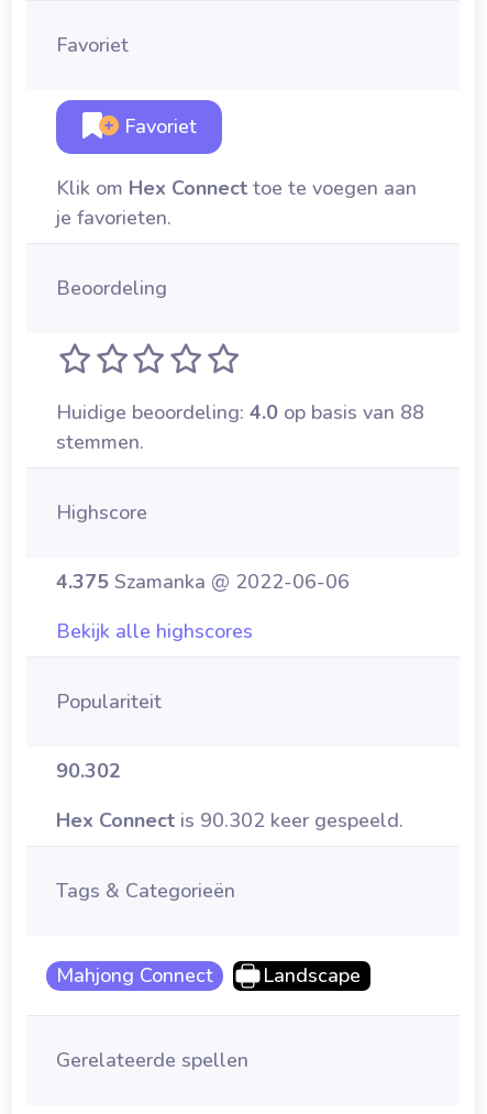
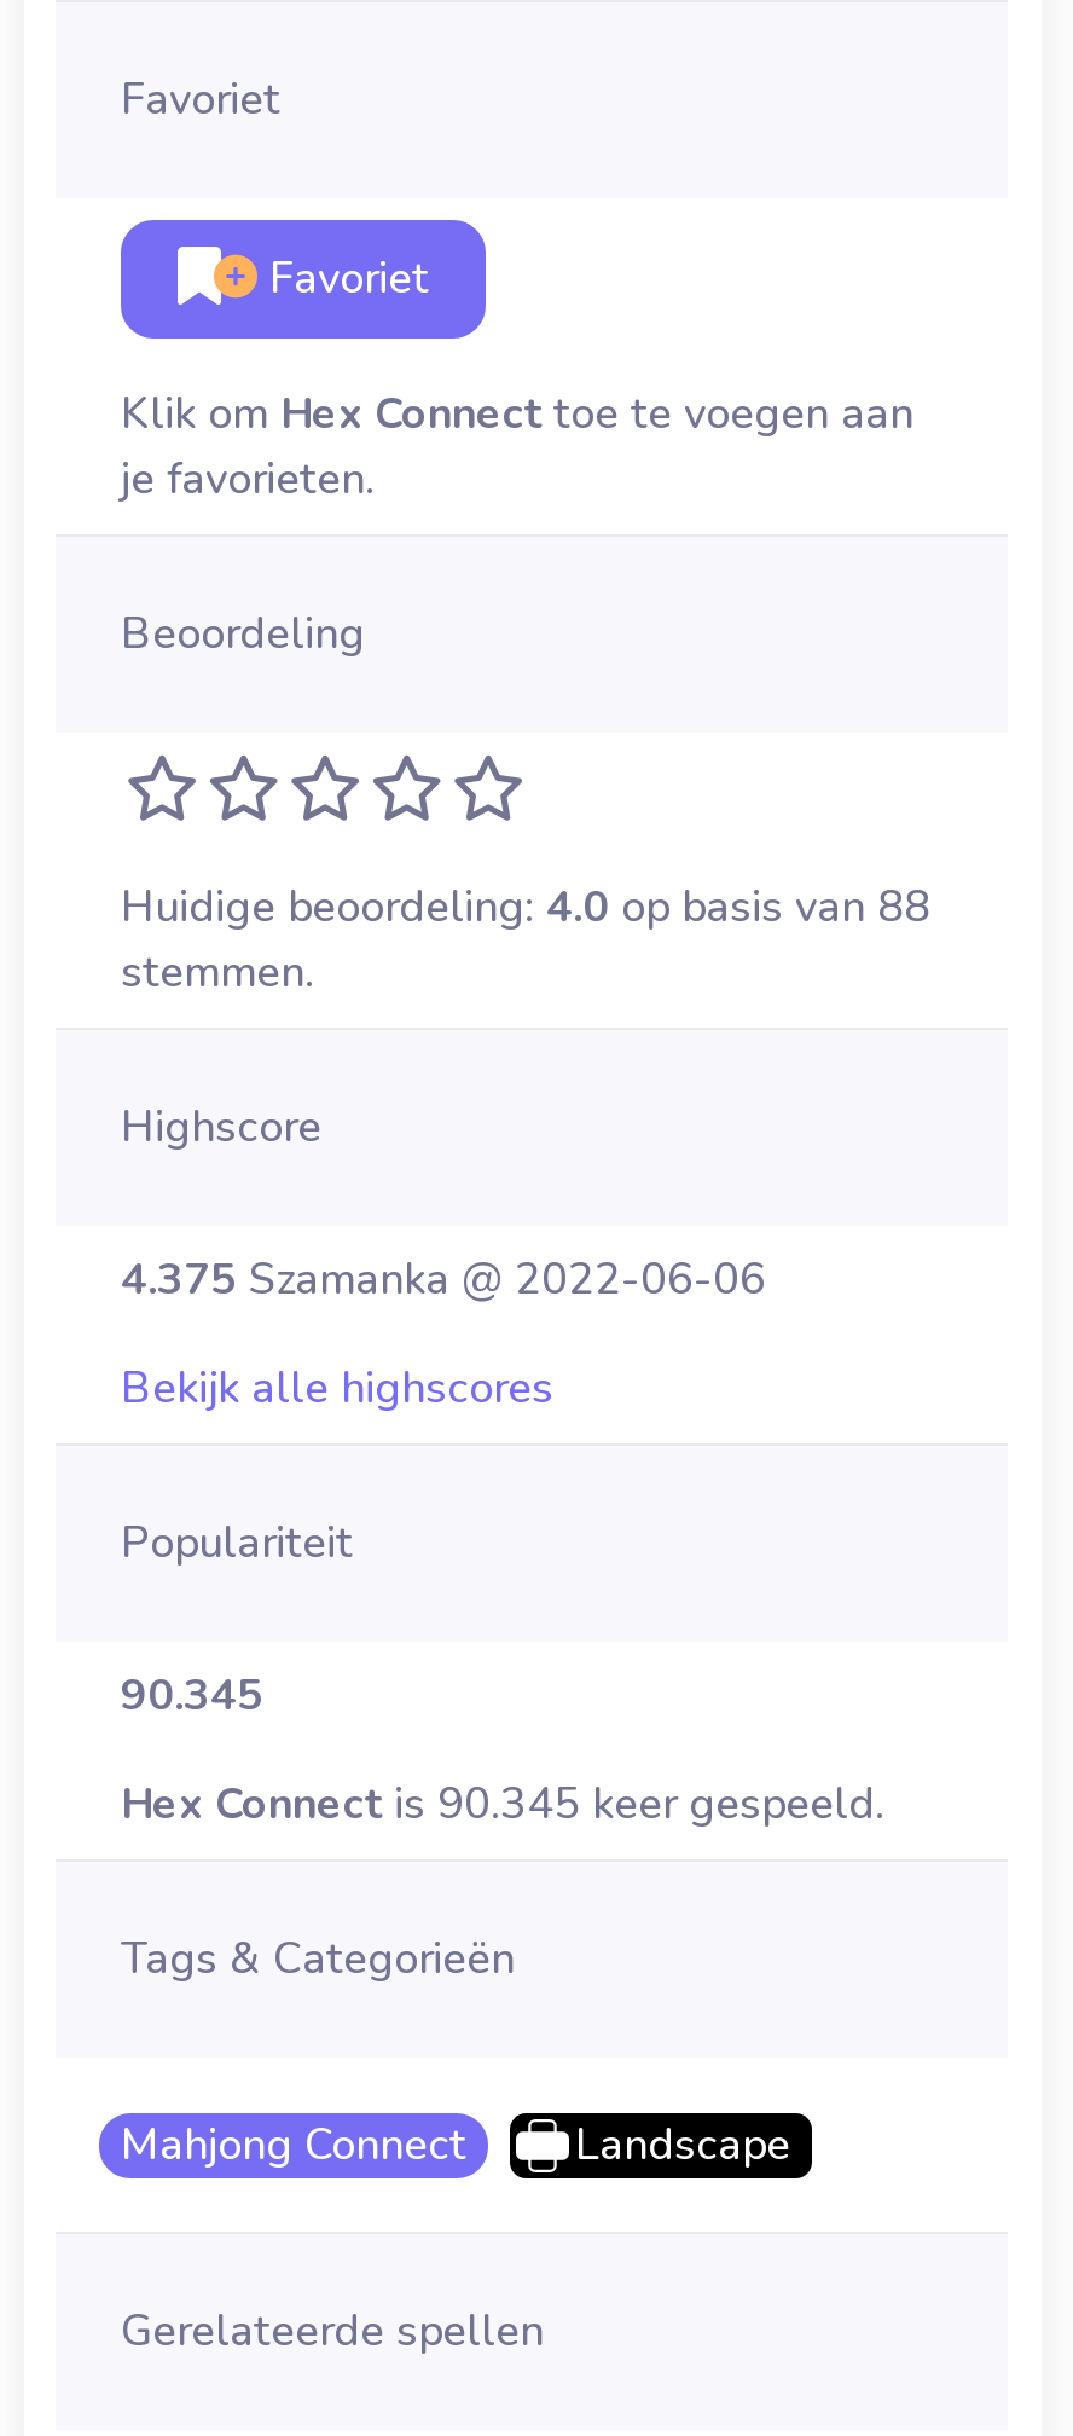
[56,758,121,784] 90.302 -> [121,1666,263,1724] 90.345
[56,807,403,834] Hex Connect is 90.302 keer gespeeld. -> [121,1775,884,1833] Hex Connect is 90.345 keer gespeeld.

